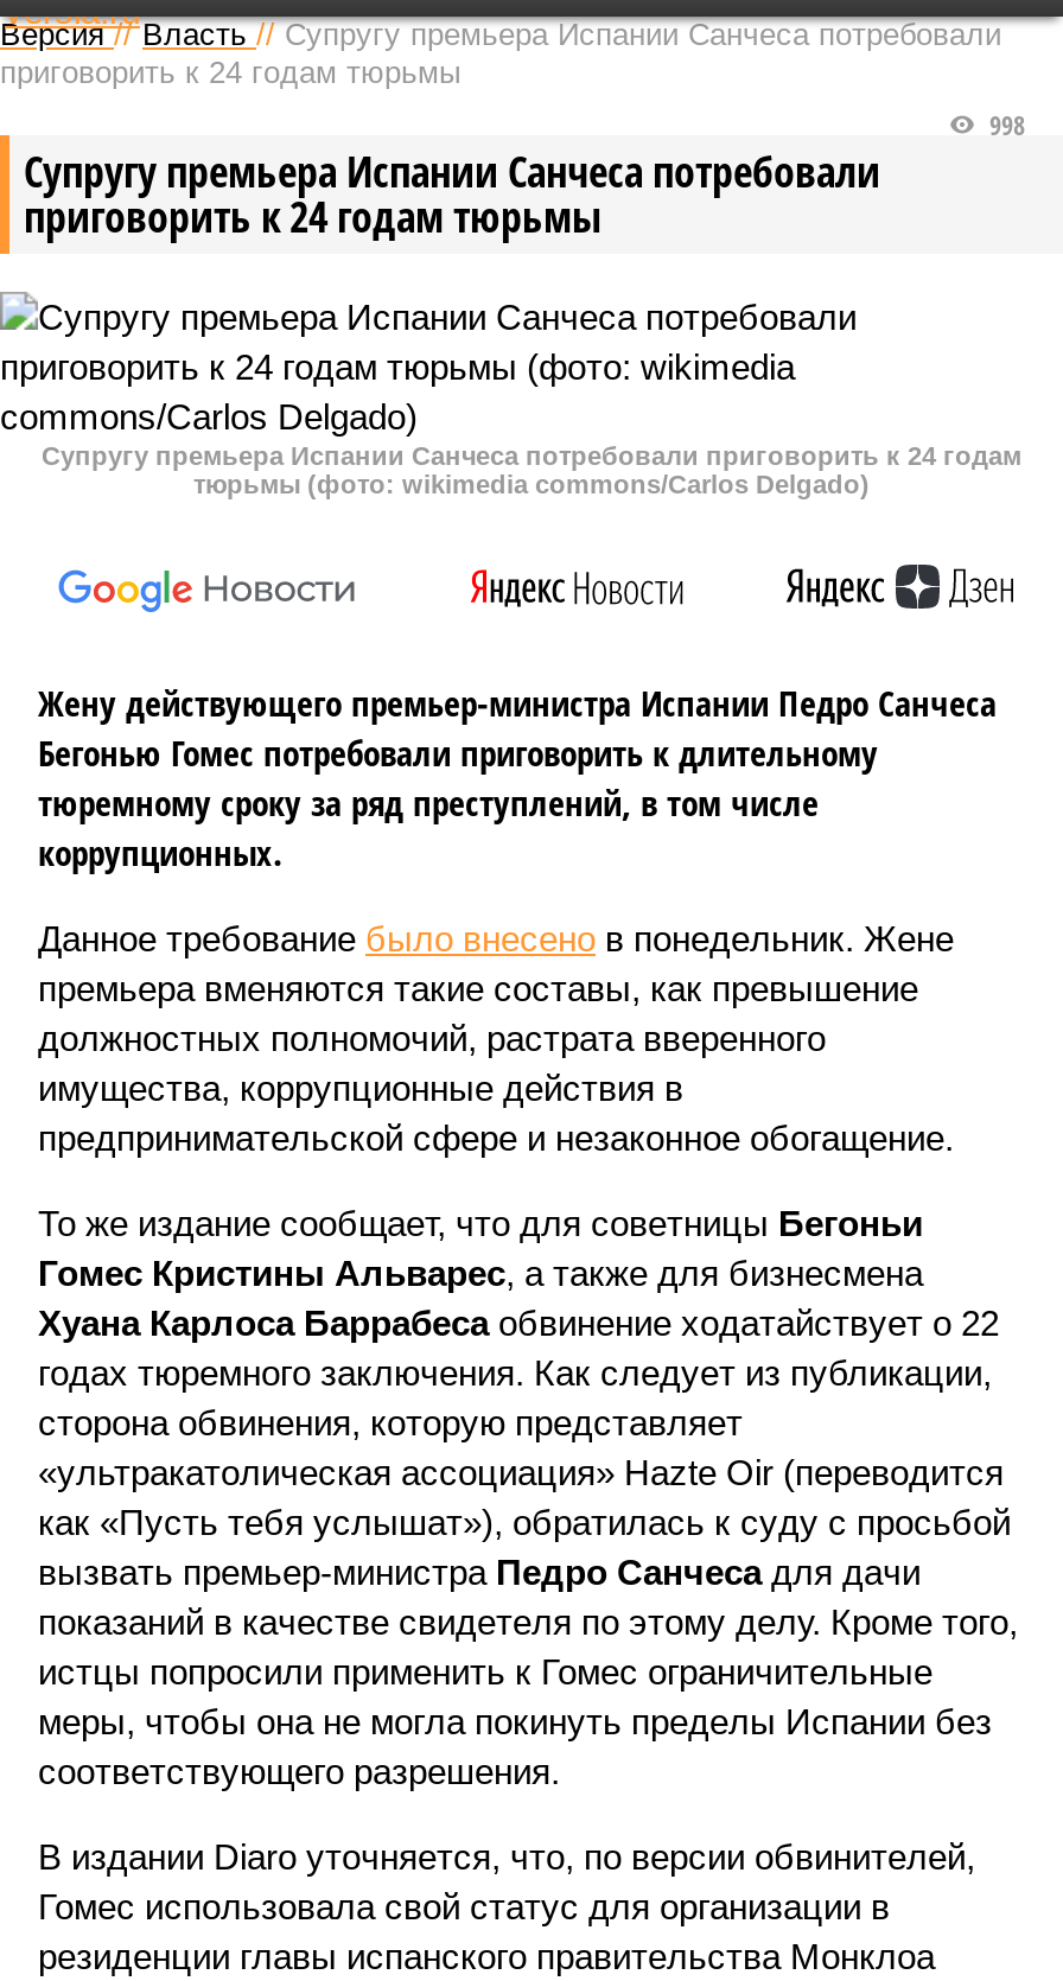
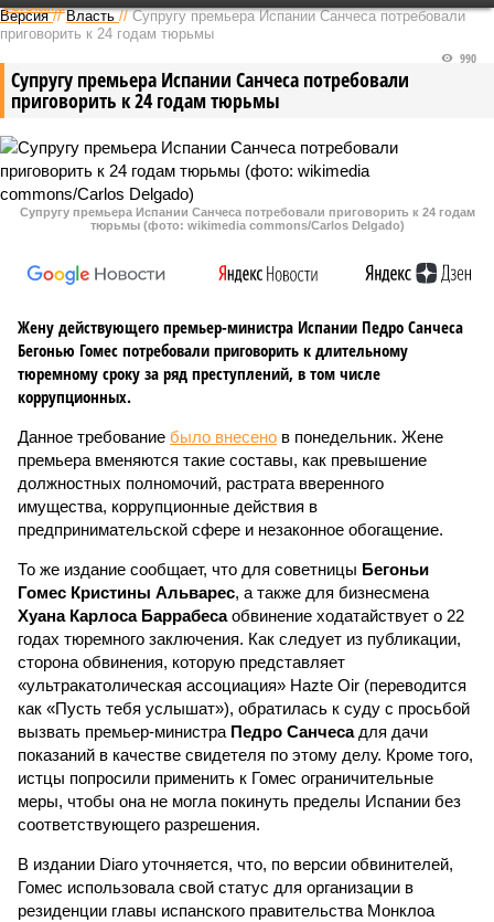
[982,107,1025,142] 998 -> [457,50,476,66] 990

